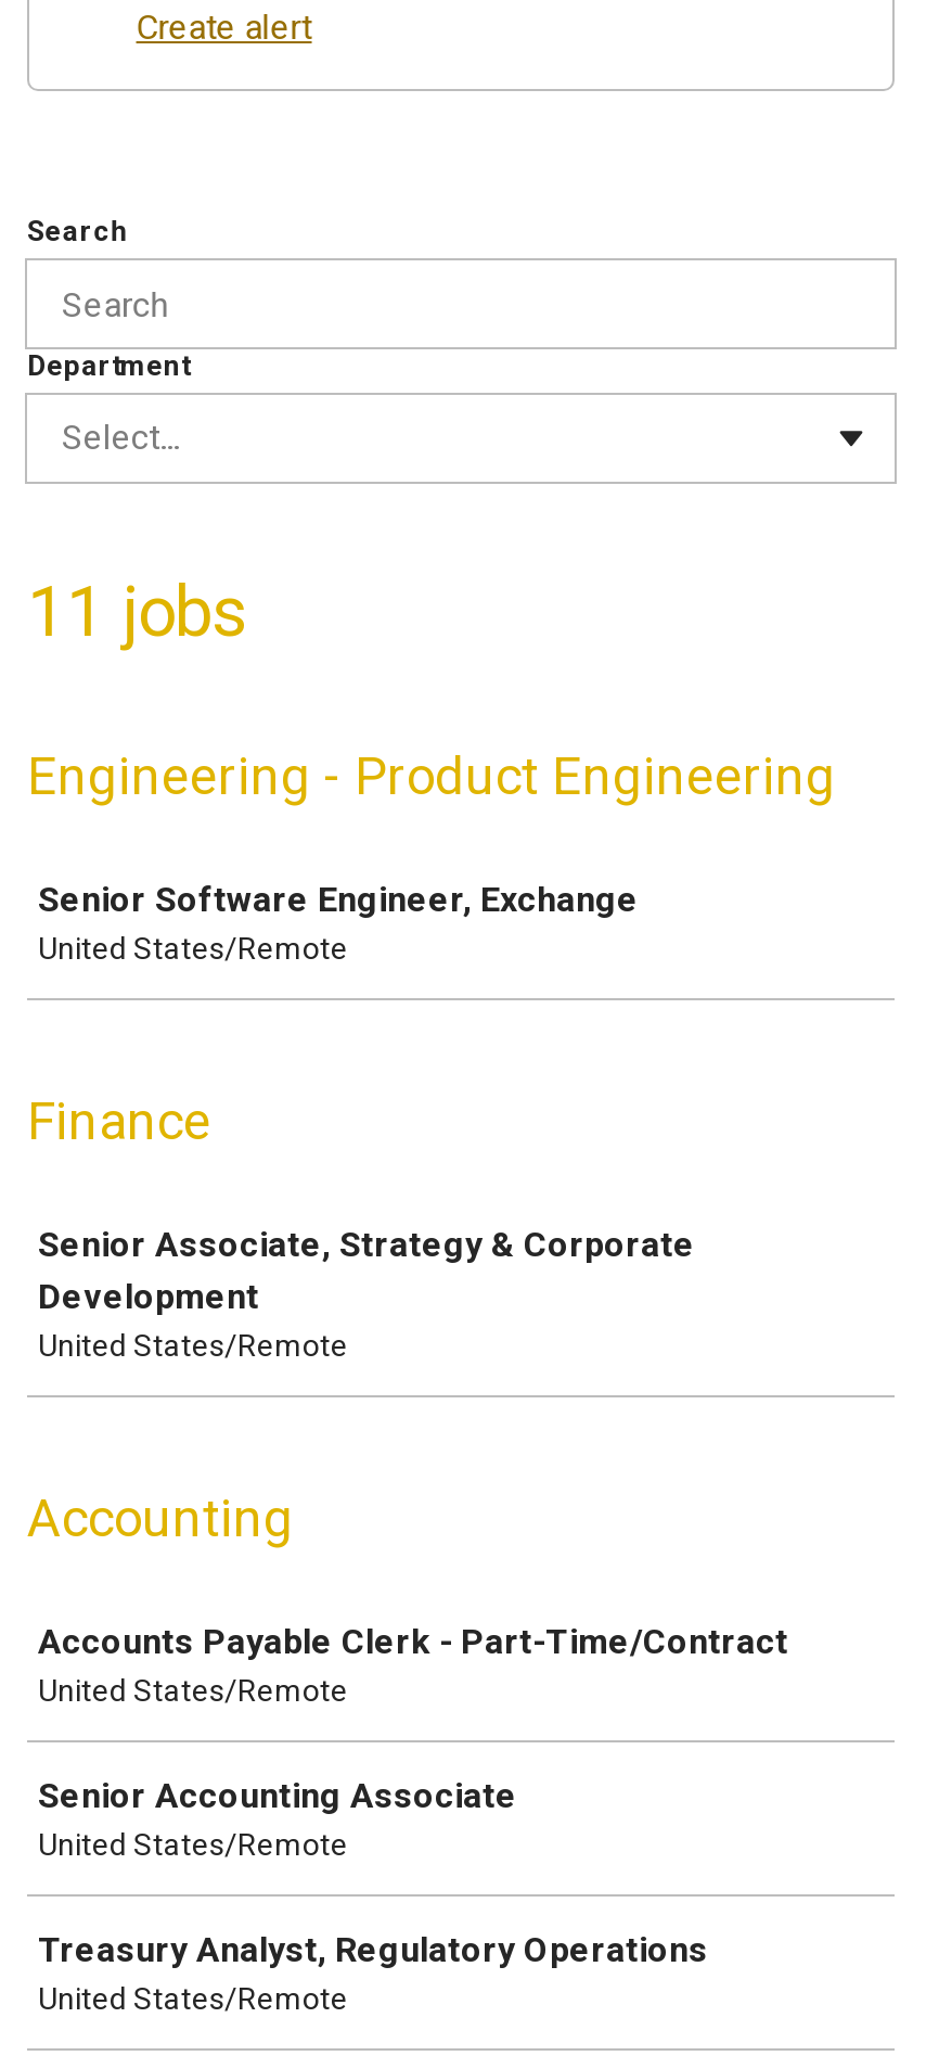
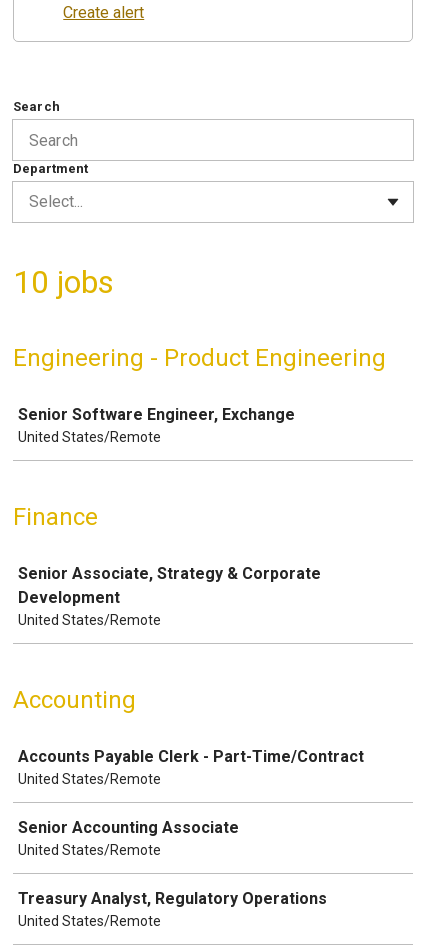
[27,571,246,653] 11 jobs -> [13,263,114,301] 10 jobs

